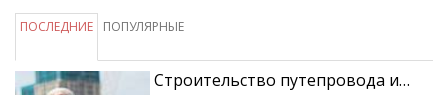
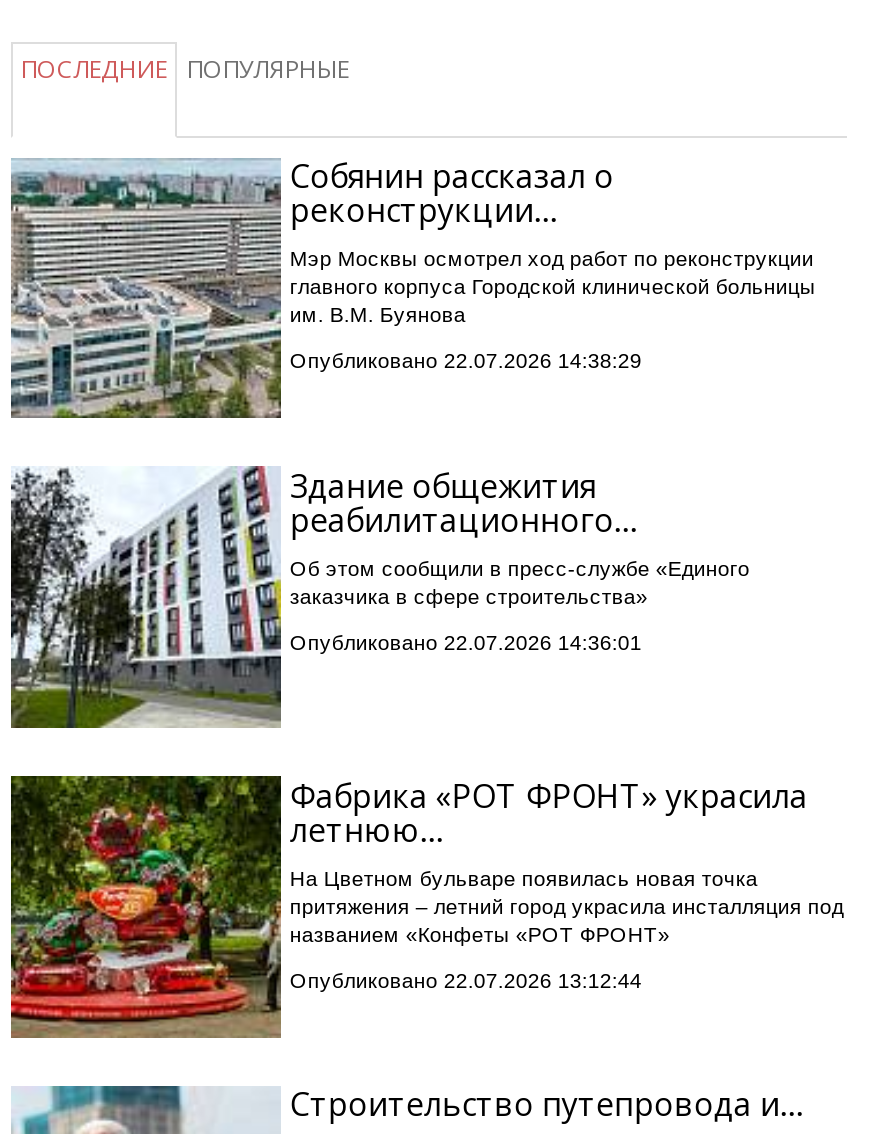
none -> [9,466,844,991] [image] | Фабрика «РОТ ФРОНТ» украсила | летнюю… | На Цветном бульваре появилась новая точка | притяжения – летний город украсила инсталляция под | названием «Конфеты «РОТ ФРОНТ» | Опубликовано 22.07.2026 13:12:44
none -> [9,774,283,1040] [image]
none -> [11,154,816,654] [image] | Собянин рассказал о | реконструкции… | Мэр Москвы осмотрел ход работ по реконструкции | главного корпуса Городской клинической больницы | им. В.М. Буянова | Опубликовано 22.07.2026 14:38:29 | Здание общежития | реабилитационного… | Об этом сообщили в пресс-службе «Единого | заказчика в сфере строительства» | Опубликовано 22.07.2026 14:36:01

